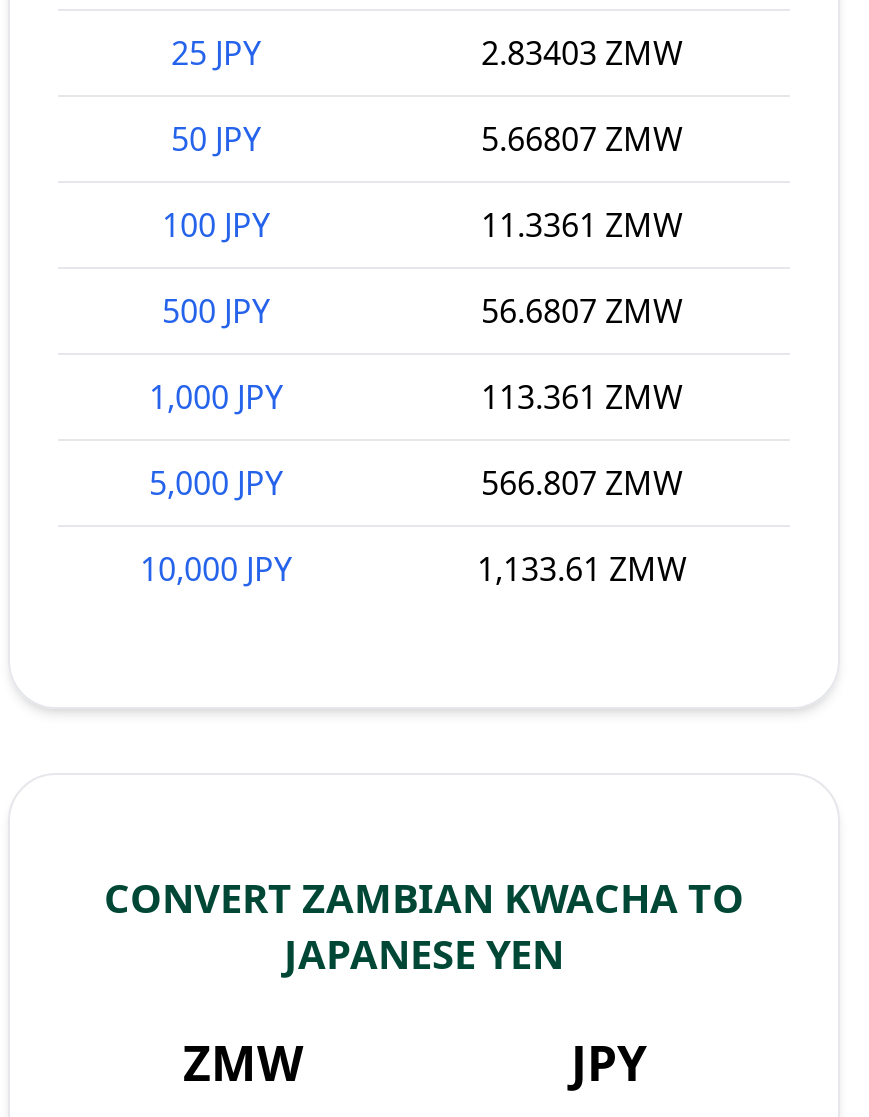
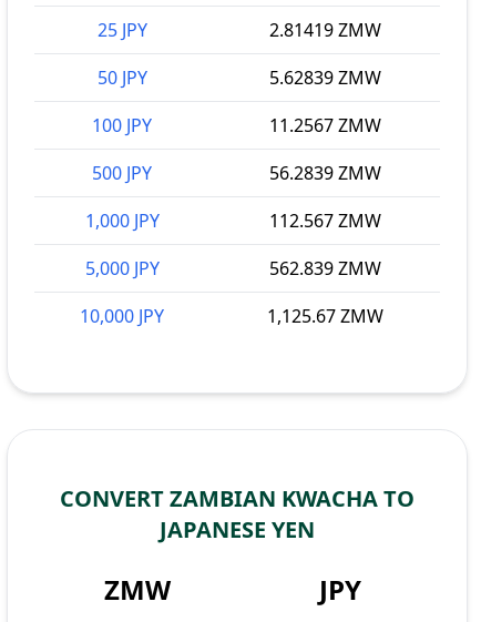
[481,31,683,75] 2.83403 ZMW -> [269,18,381,42] 2.81419 ZMW
[481,117,683,161] 5.66807 ZMW -> [269,65,381,90] 5.62839 ZMW
[481,203,683,247] 11.3361 ZMW -> [269,113,381,137] 11.2567 ZMW
[481,289,683,333] 56.6807 ZMW -> [269,161,381,185] 56.2839 ZMW
[481,375,683,419] 113.361 ZMW -> [269,208,381,233] 112.567 ZMW
[481,461,683,505] 566.807 ZMW -> [269,256,381,281] 562.839 ZMW
[477,547,687,591] 1,133.61 ZMW -> [267,304,383,328] 1,125.67 ZMW

